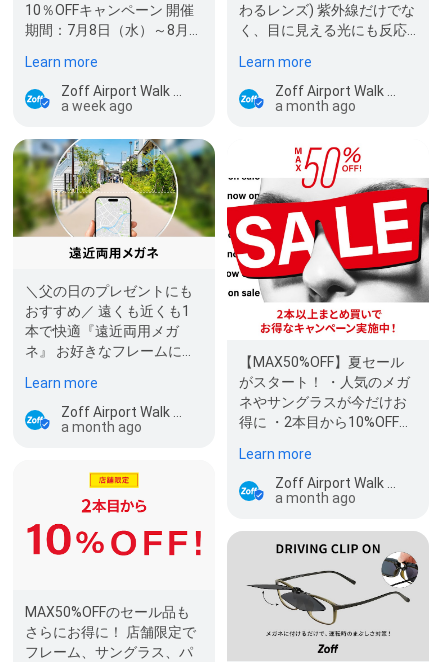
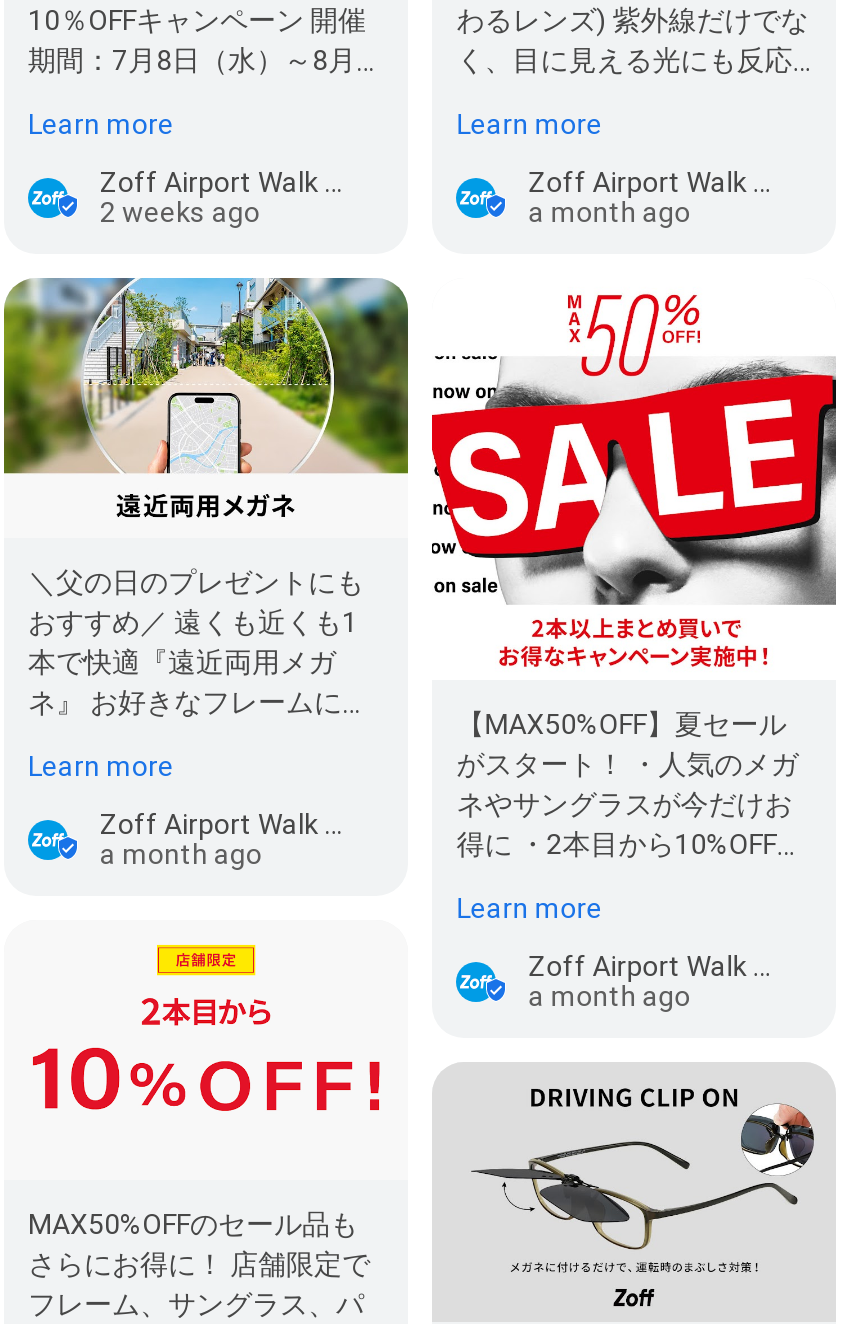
[61,98,133,114] a week ago -> [100,197,260,229] 2 weeks ago

